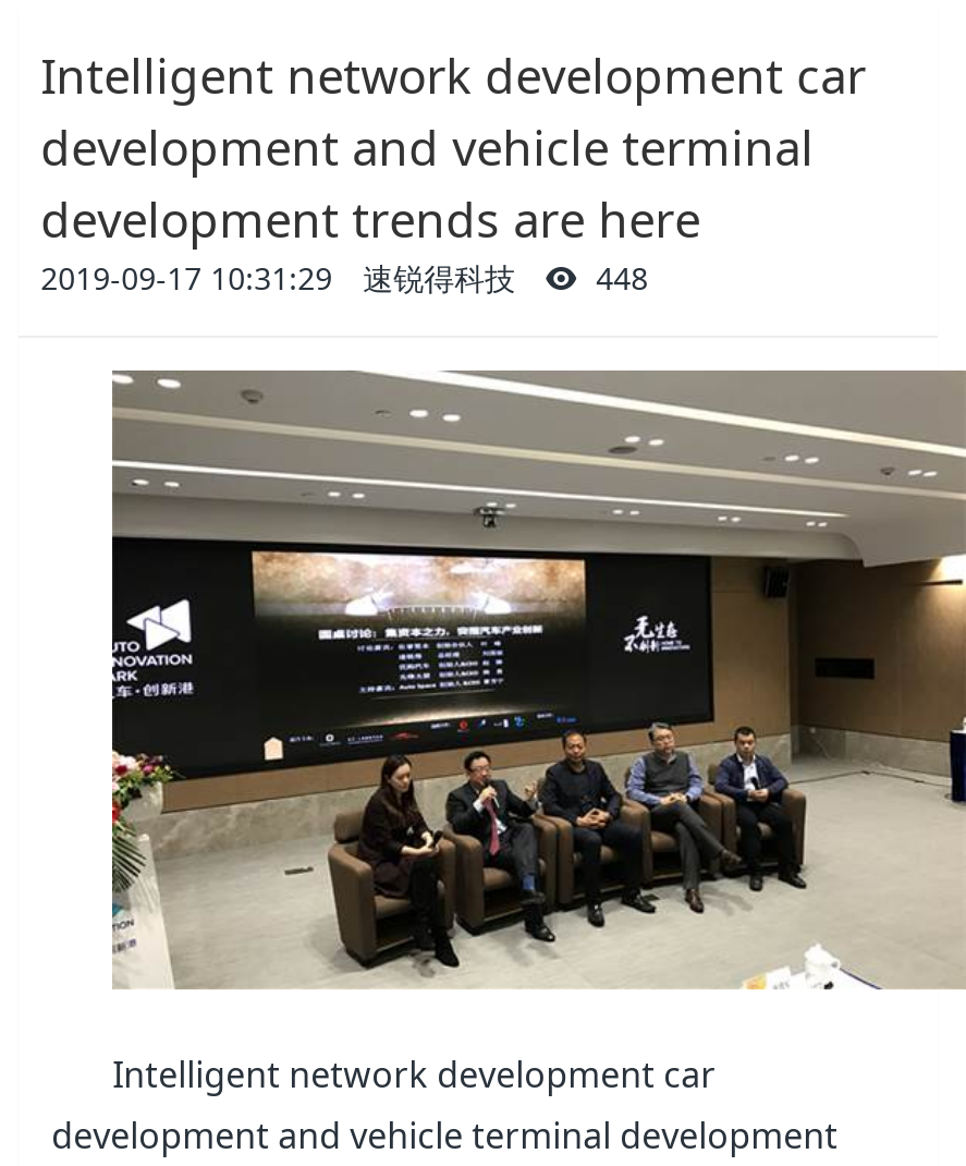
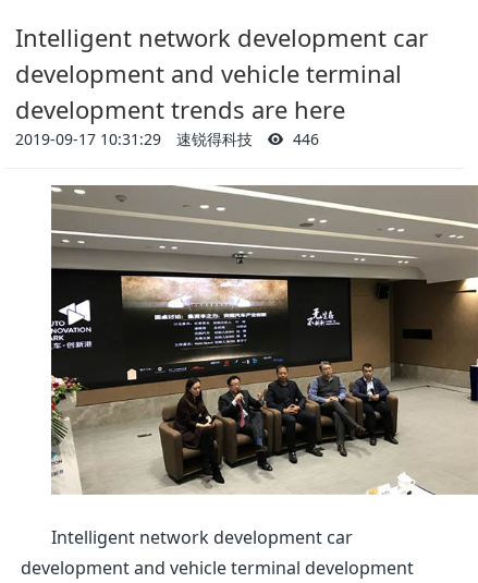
[41,257,648,299] 2019-09-17 10:31:29 速锐得科技 448 -> [15,129,319,149] 2019-09-17 10:31:29 速锐得科技 446

